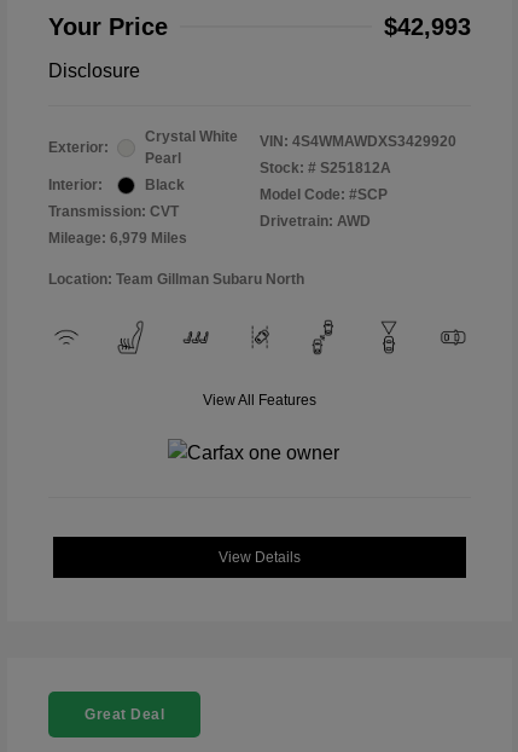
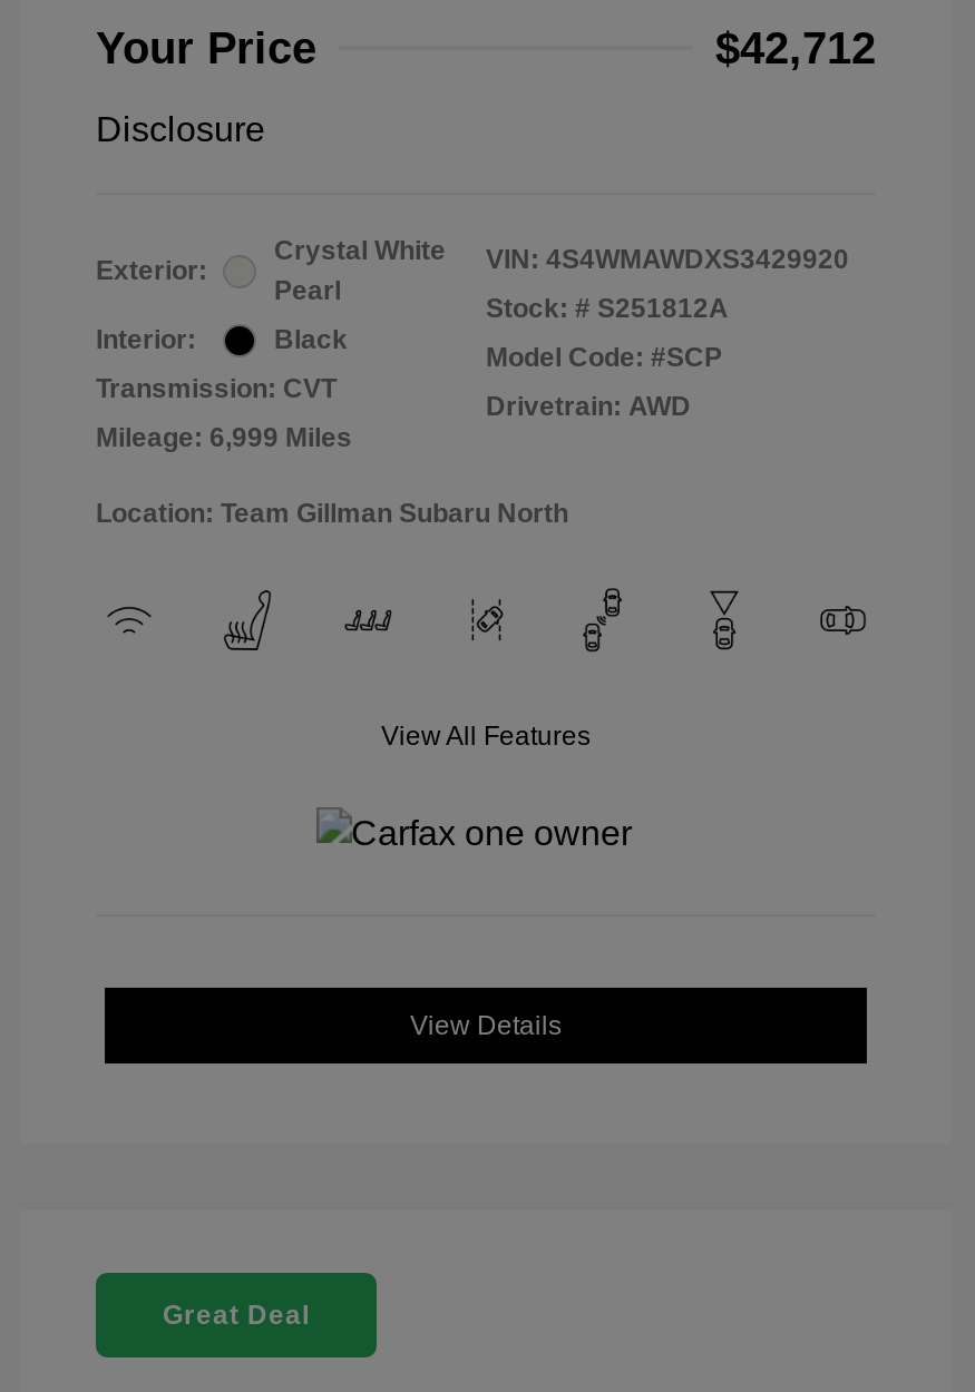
[384,13,471,40] $42,993 -> [715,23,876,72] $42,712
[48,230,187,247] Mileage: 6,979 Miles -> [96,422,352,453] Mileage: 6,999 Miles

